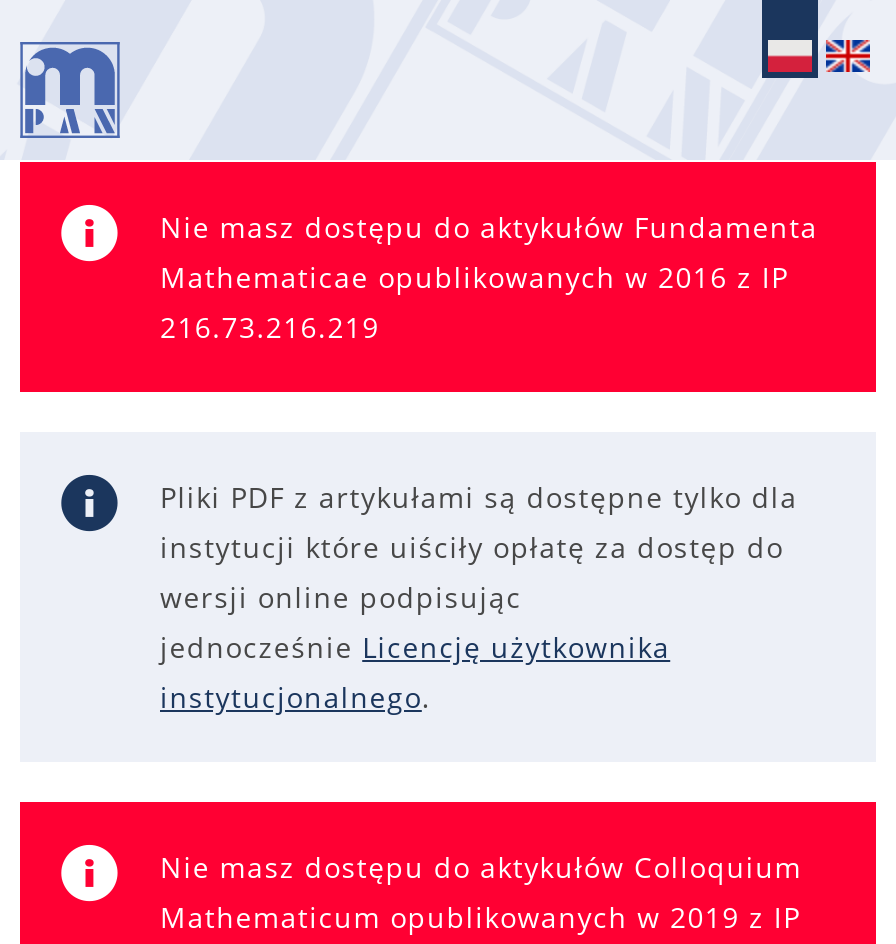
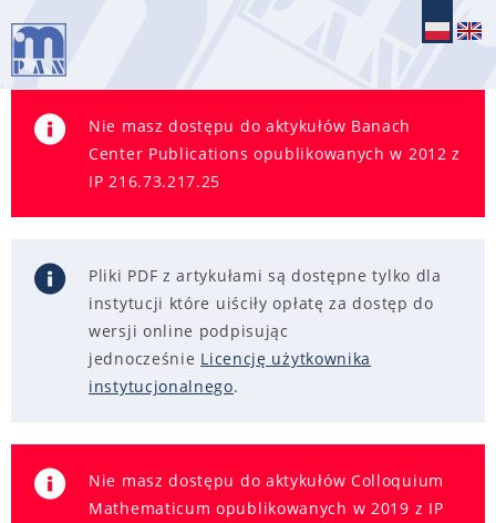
[160,208,818,346] Nie masz dostępu do aktykułów Fundamenta | Mathematicae opublikowanych w 2016 z IP | 216.73.216.219 -> [89,115,461,192] Nie masz dostępu do aktykułów Banach | Center Publications opublikowanych w 2012 z | IP 216.73.217.25

